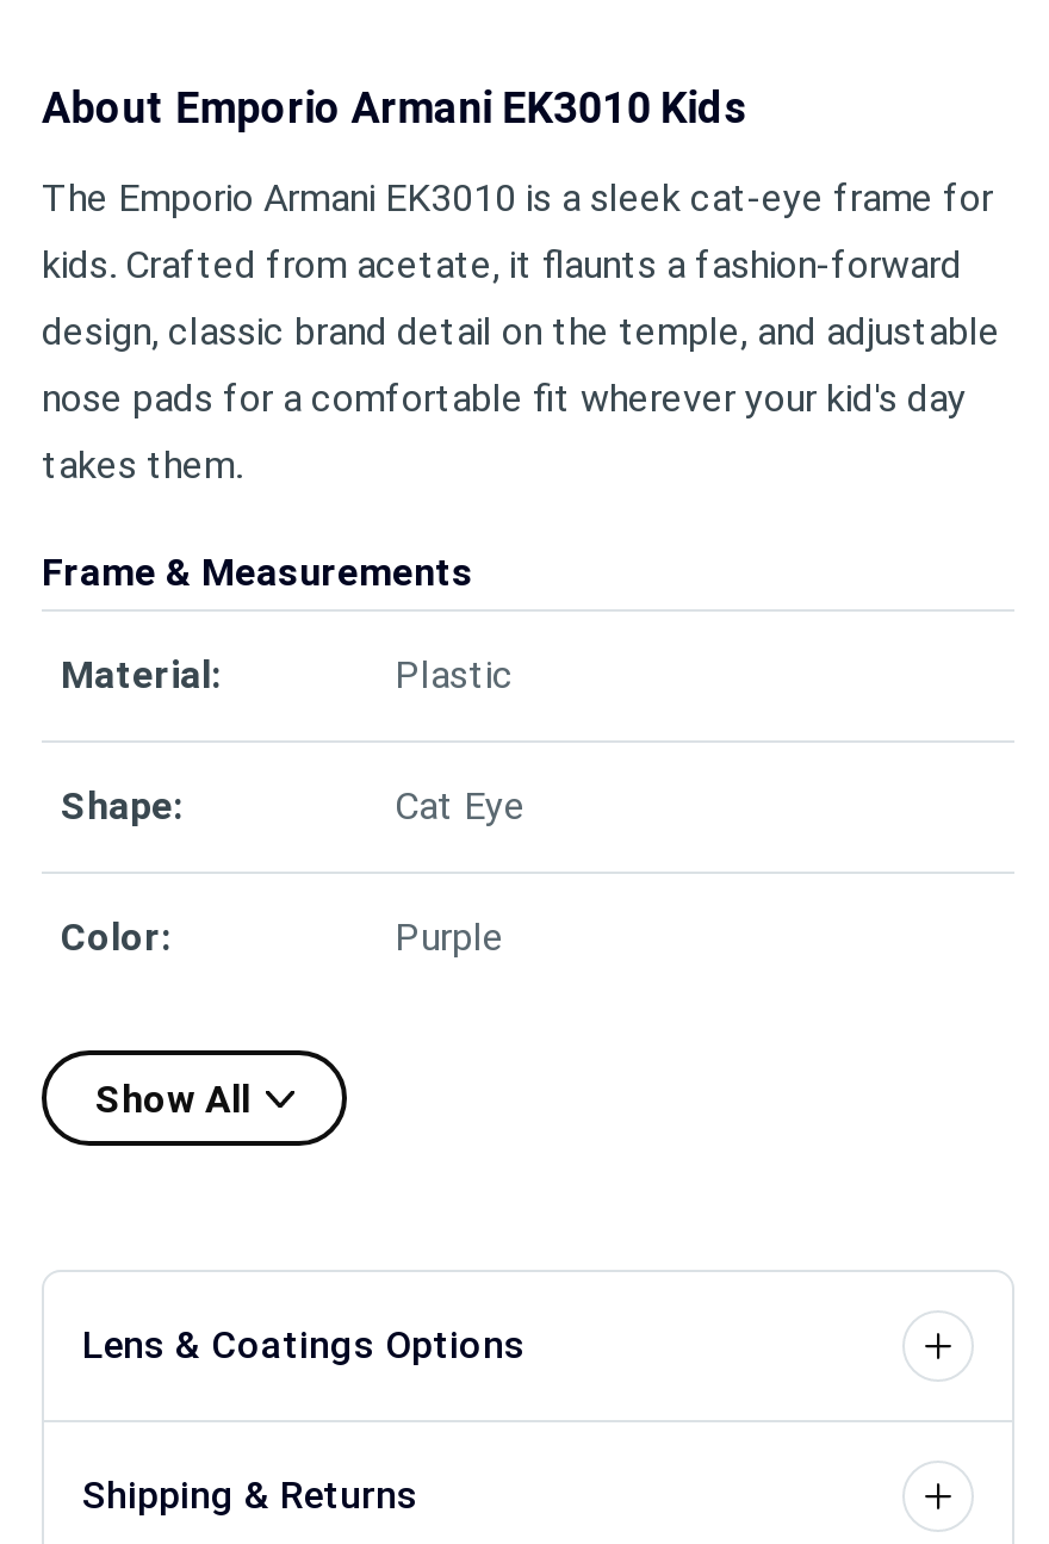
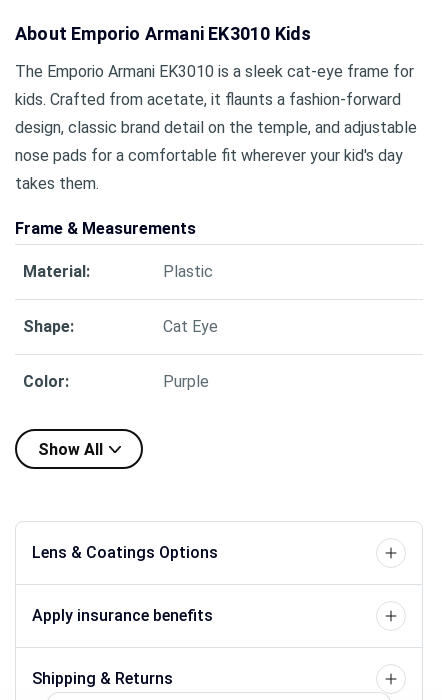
none -> [32,606,213,625] Apply insurance benefits

